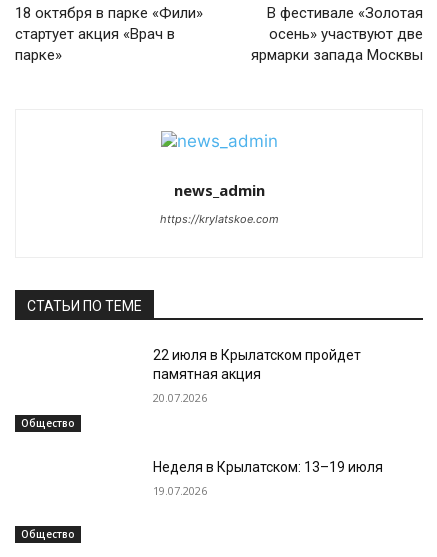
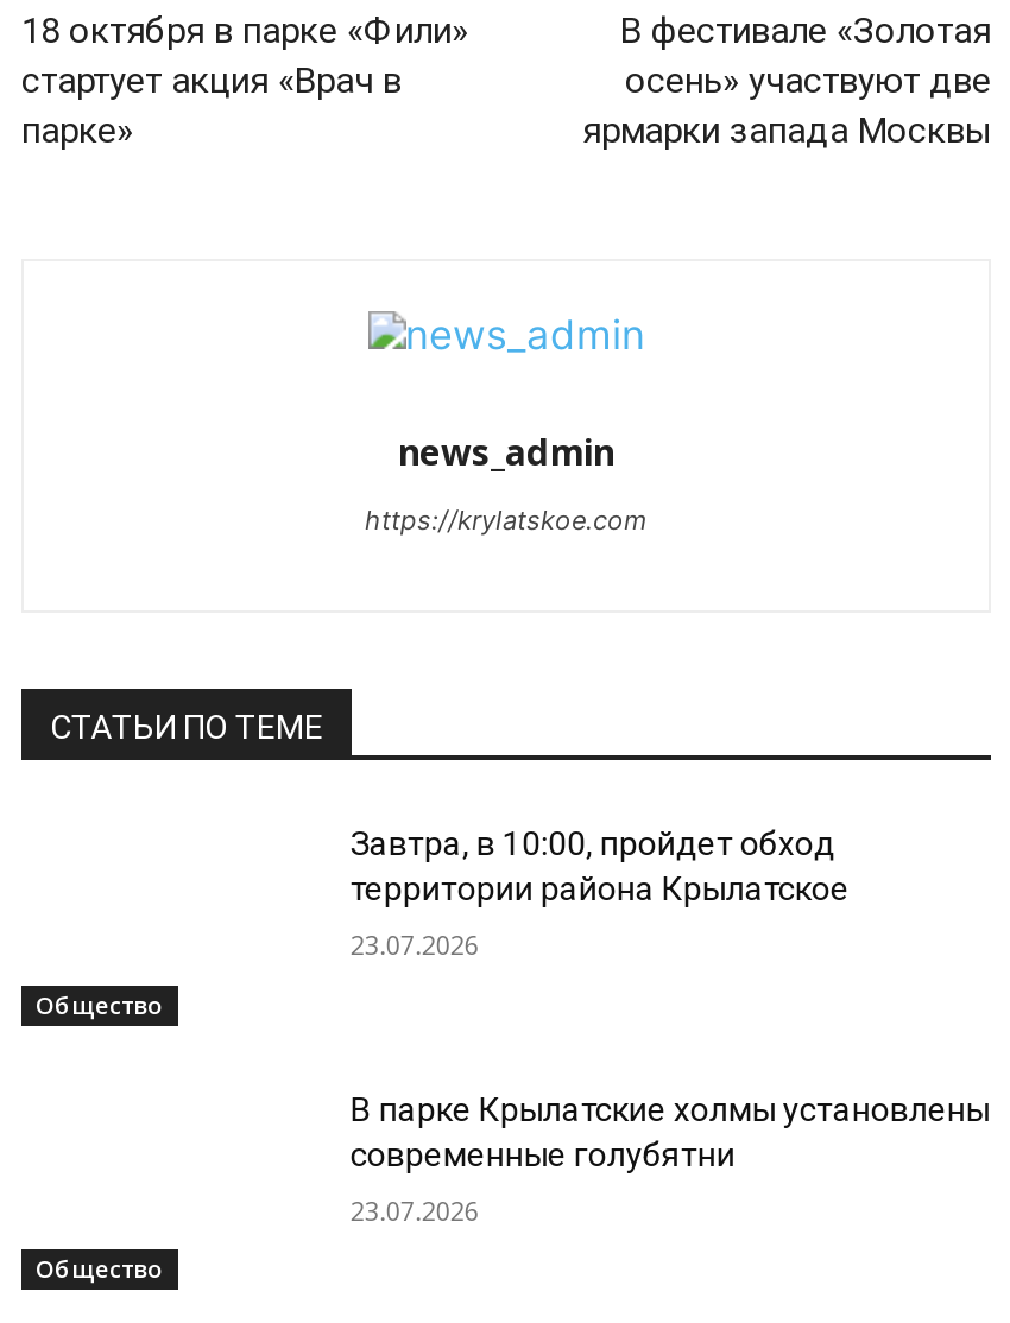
[153,347,361,382] 22 июля в Крылатском пройдет | памятная акция -> [350,824,849,908] Завтра, в 10:00, пройдет обход | территории района Крылатское
[153,390,207,405] 20.07.2026 -> [350,927,479,962] 23.07.2026
[153,459,383,475] Неделя в Крылатском: 13–19 июля -> [350,1090,990,1173] В парке Крылатские холмы установлены | современные голубятни
[153,483,207,498] 19.07.2026 -> [350,1192,479,1227] 23.07.2026

